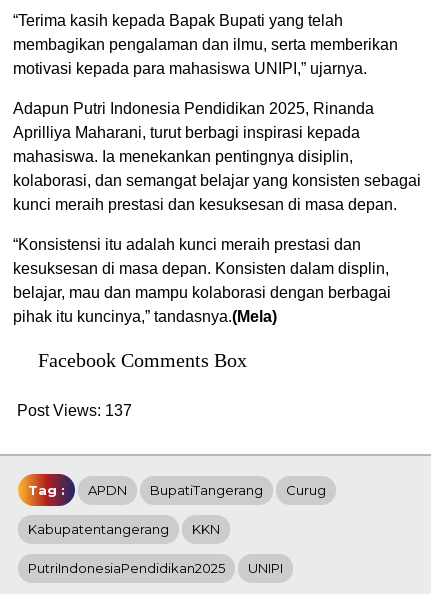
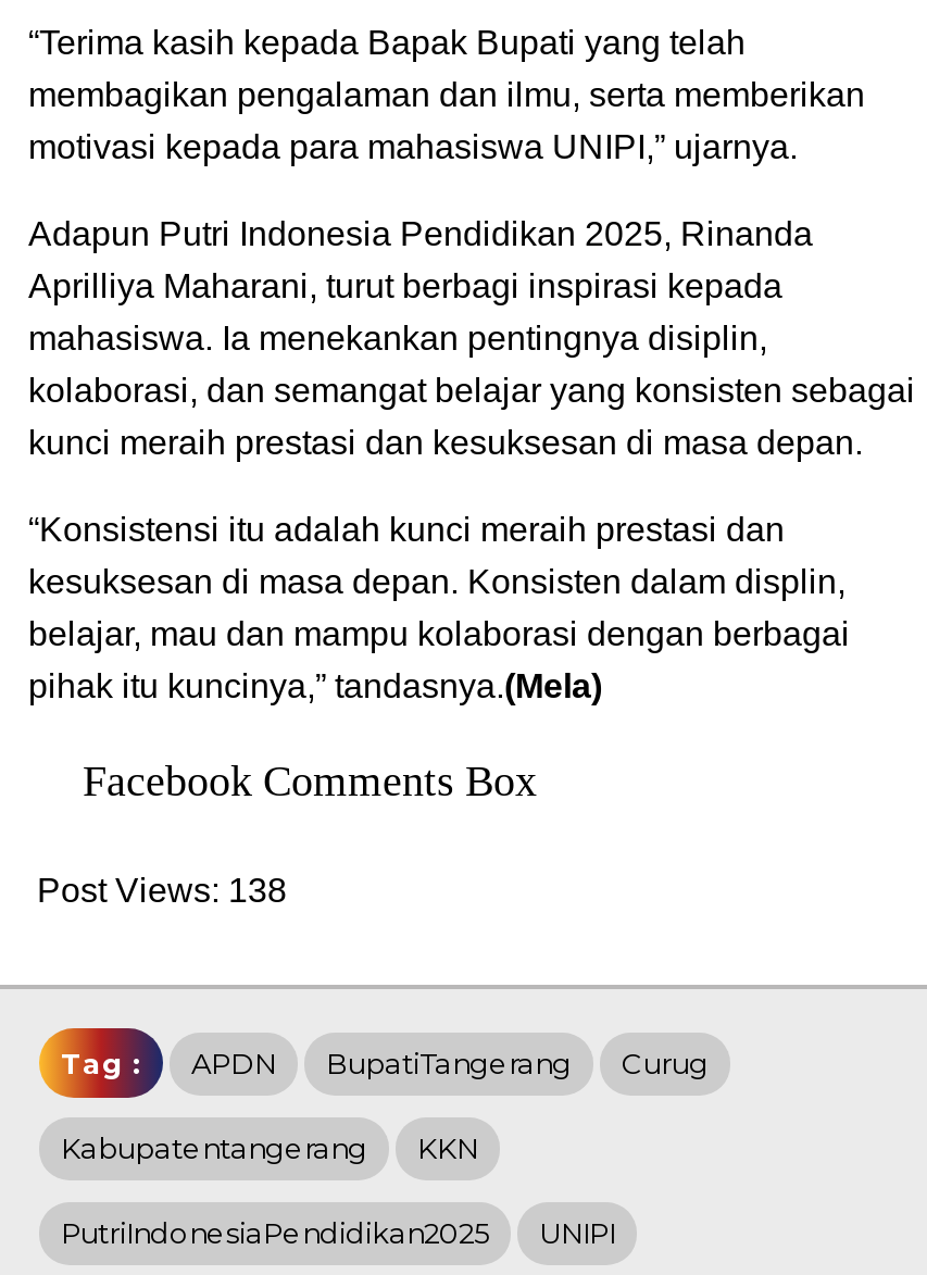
[17,402,132,419] Post Views: 137 -> [37,872,287,909] Post Views: 138

